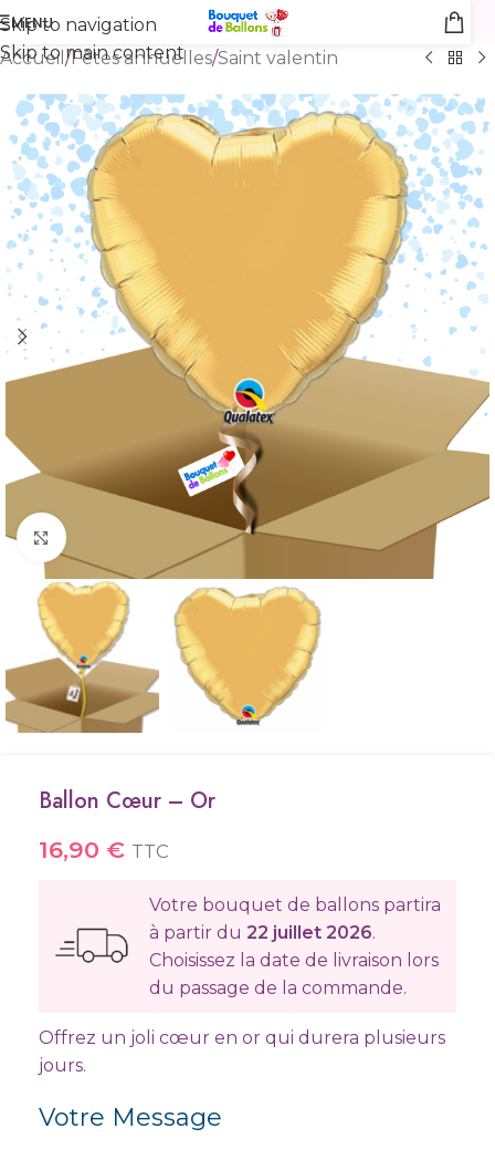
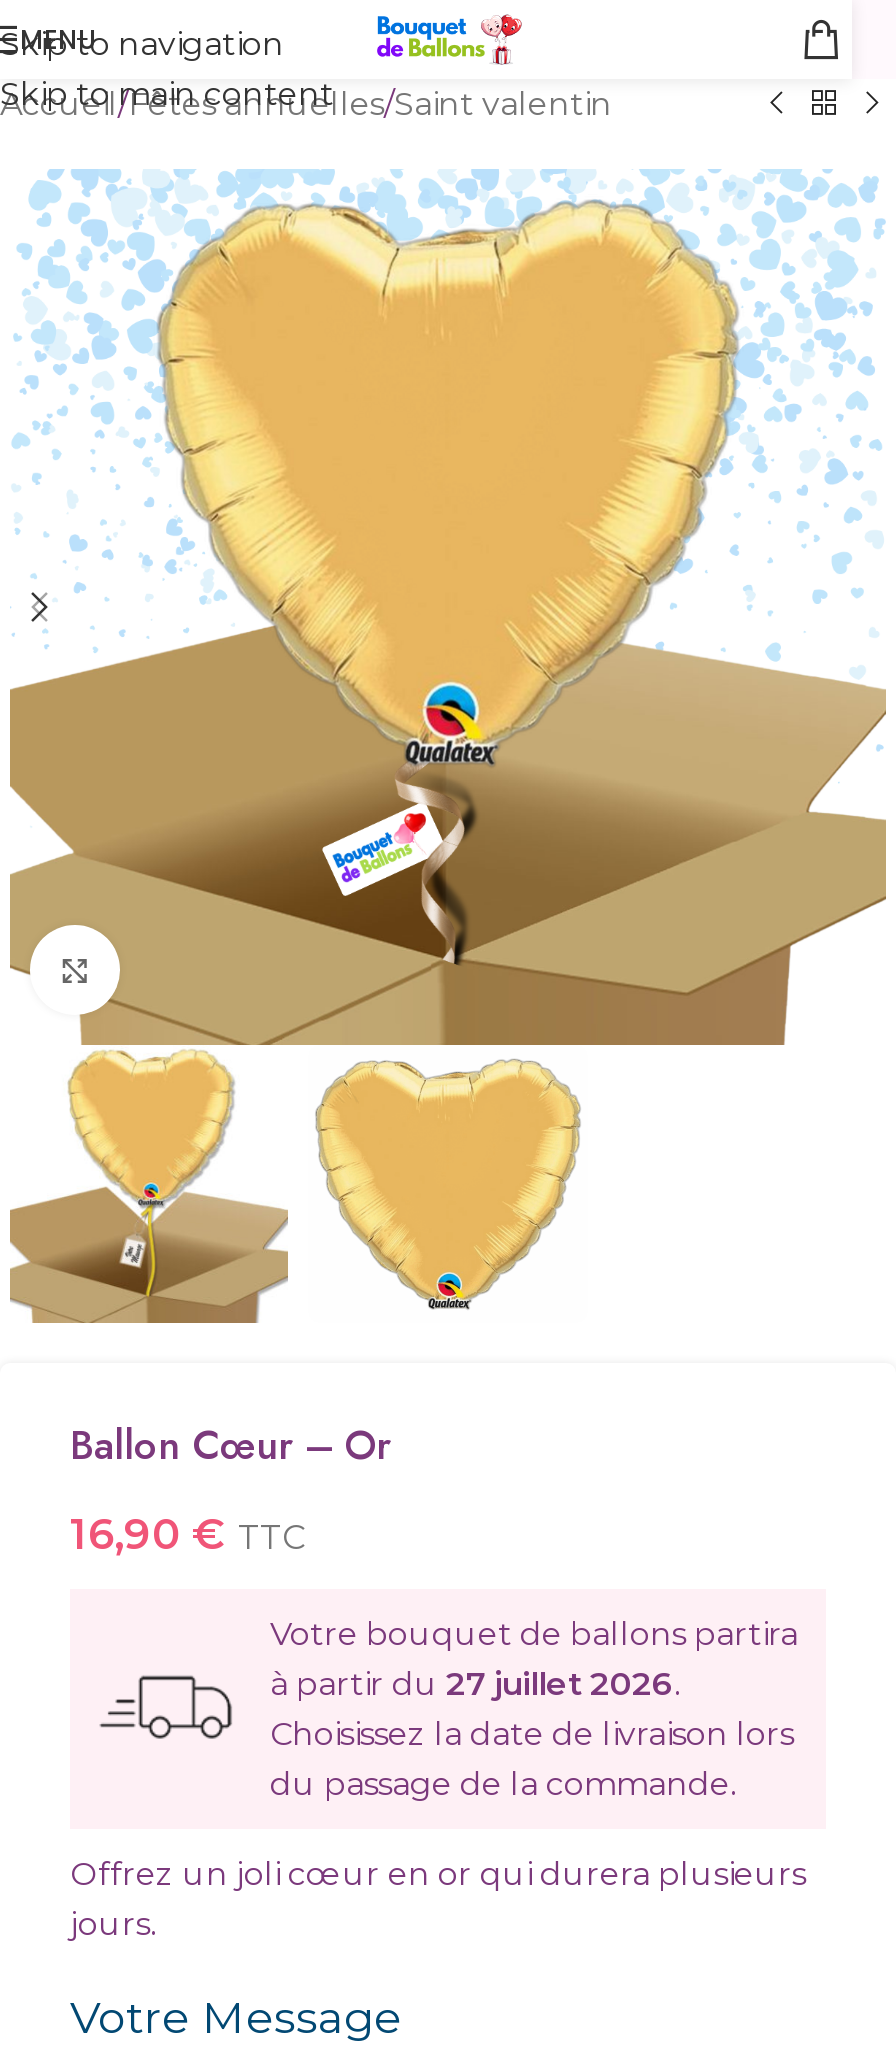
[149,922,376,943] à partir du 22 juillet 2026. -> [270,1666,680,1704] à partir du 27 juillet 2026.

